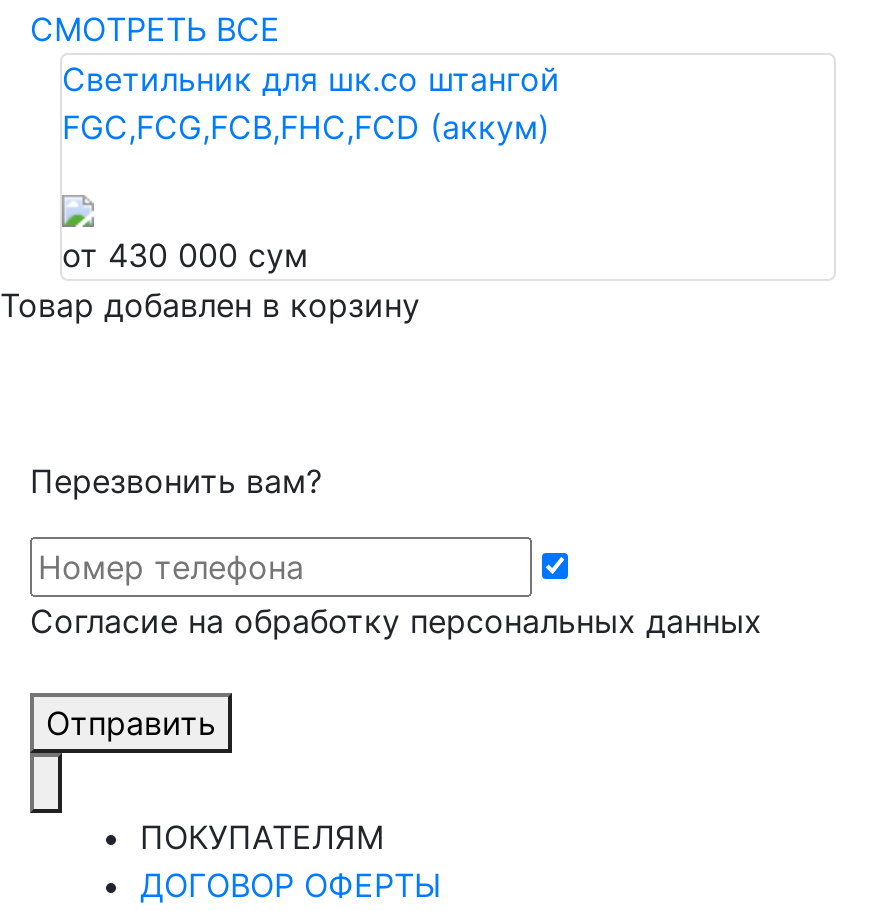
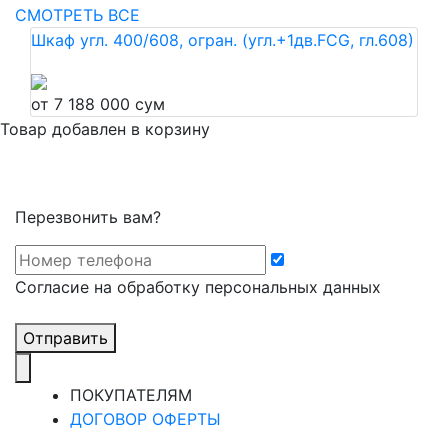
[62,59,560,147] Светильник для шк.со штангой | FGC,FCG,FCB,FHC,FCD (аккум) -> [31,30,414,50] Шкаф угл. 400/608, огран. (угл.+1дв.FCG, гл.608)
[62,235,308,275] от 430 000 сум -> [31,94,165,114] от 7 188 000 сум

